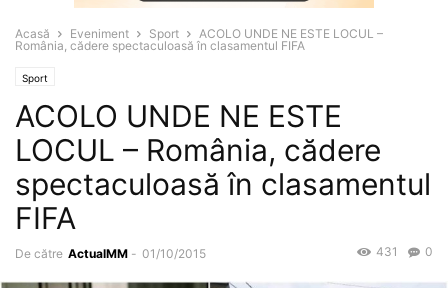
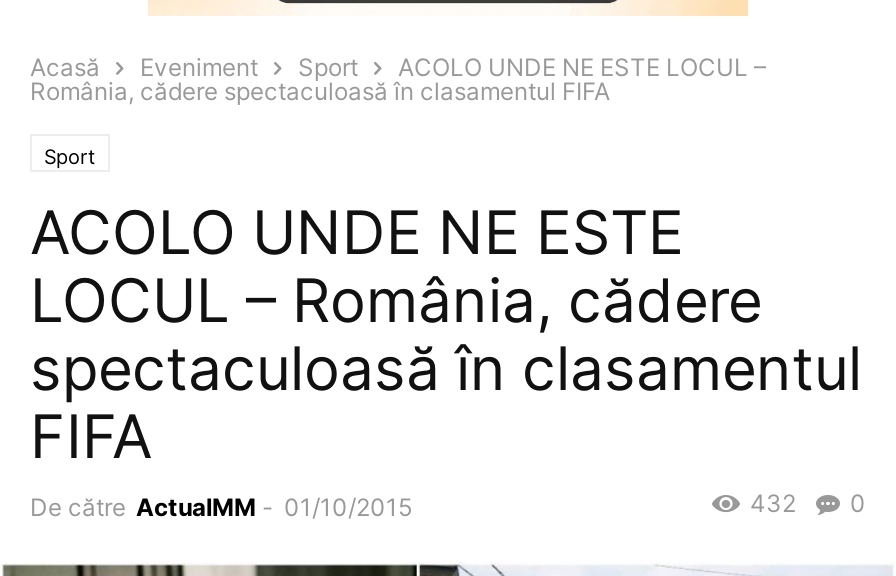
[376,244,433,259] 431 0 -> [750,488,866,518] 432 0

